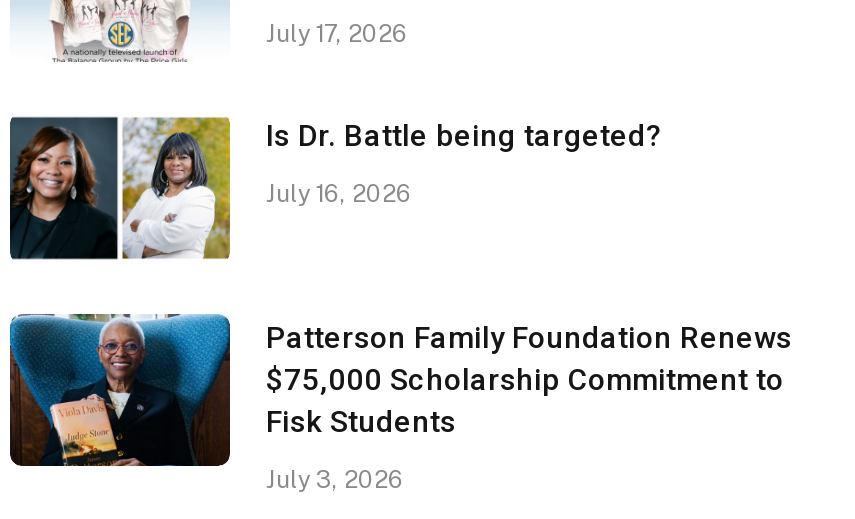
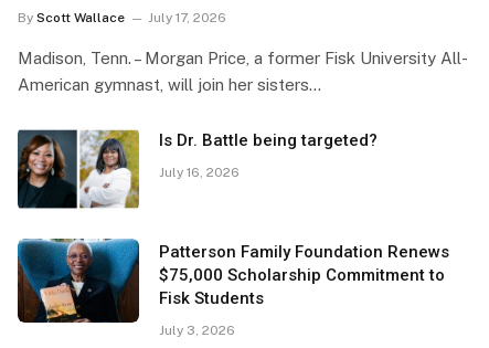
none -> [18,10,125,26] By Scott Wallace
none -> [18,49,468,94] Madison, Tenn. – Morgan Price, a former Fisk University All- | American gymnast, will join her sisters…

